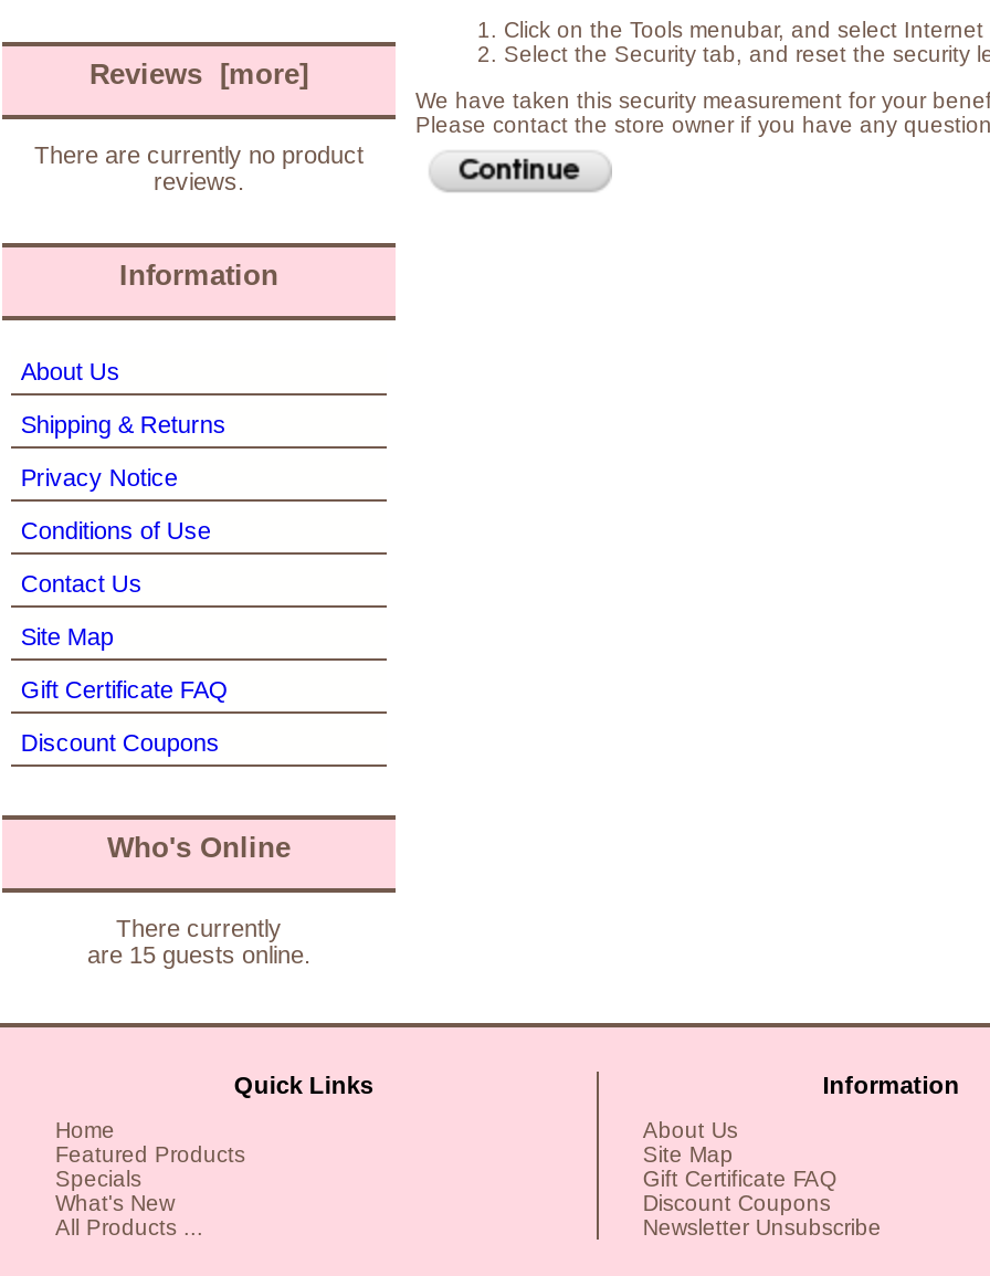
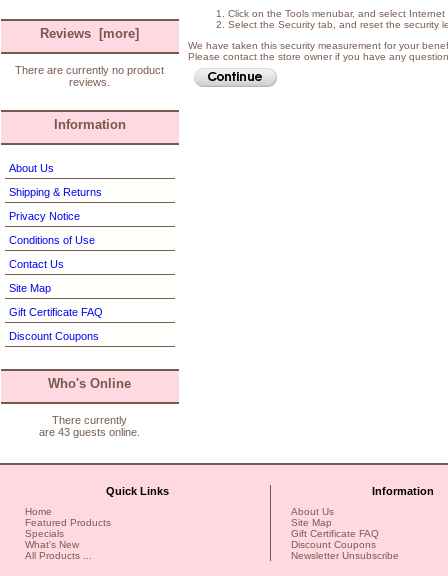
[87,941,310,968] are 15 guests online. -> [39,426,140,438] are 43 guests online.

